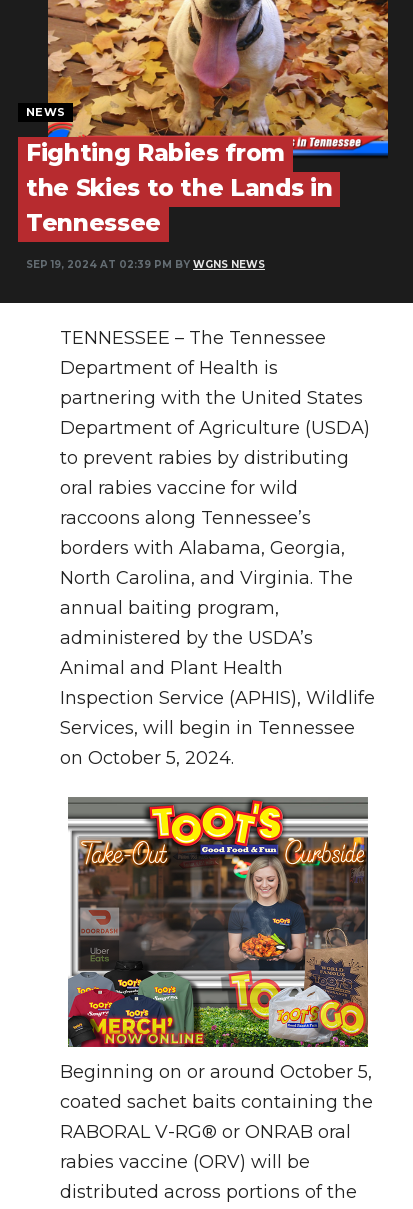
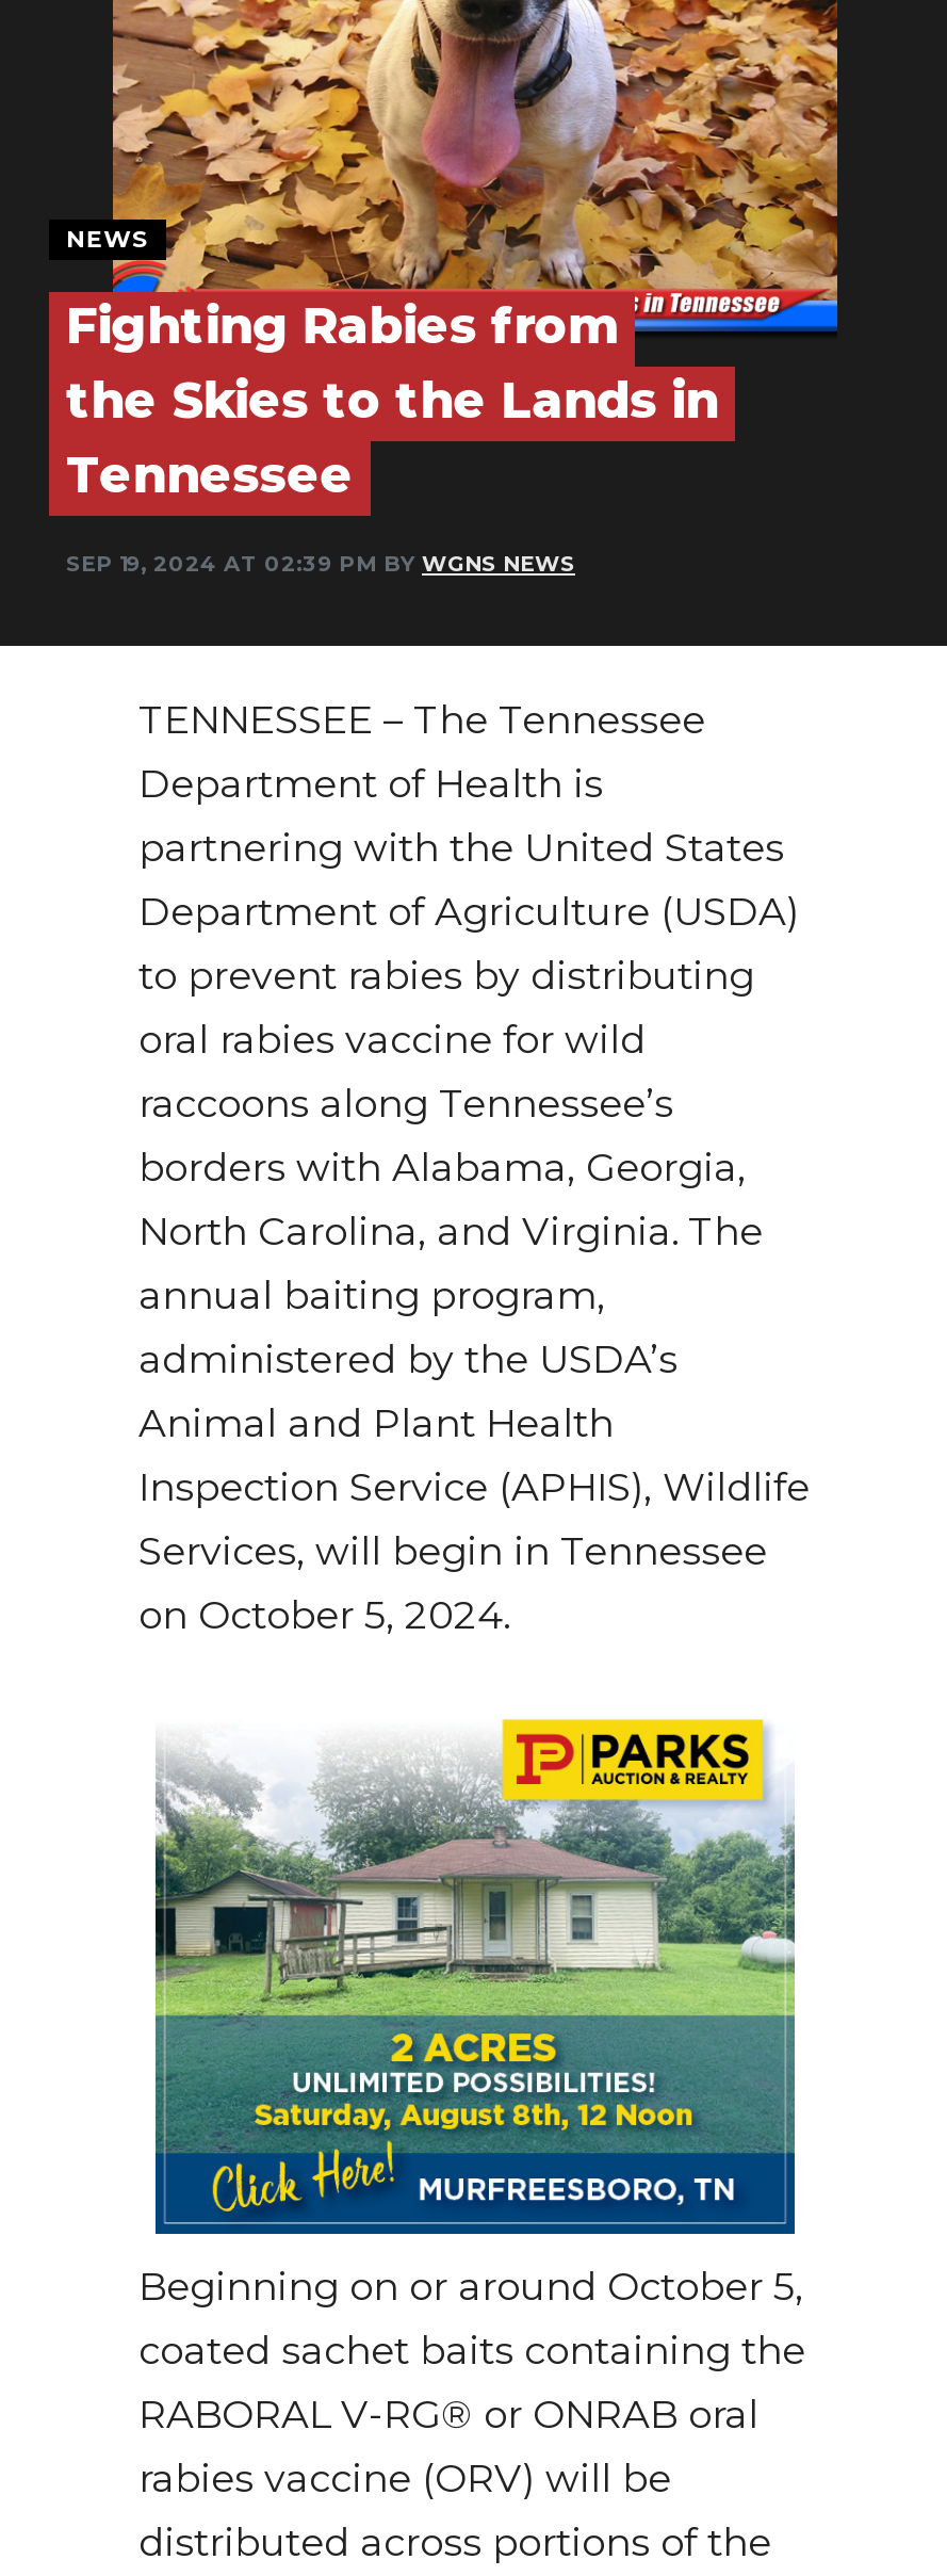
[67,796,369,1048] [image] -> [153,1699,797,2236] [image]

